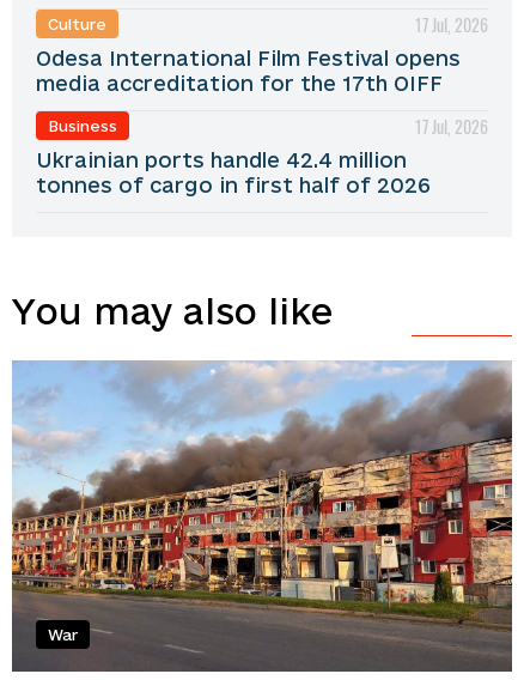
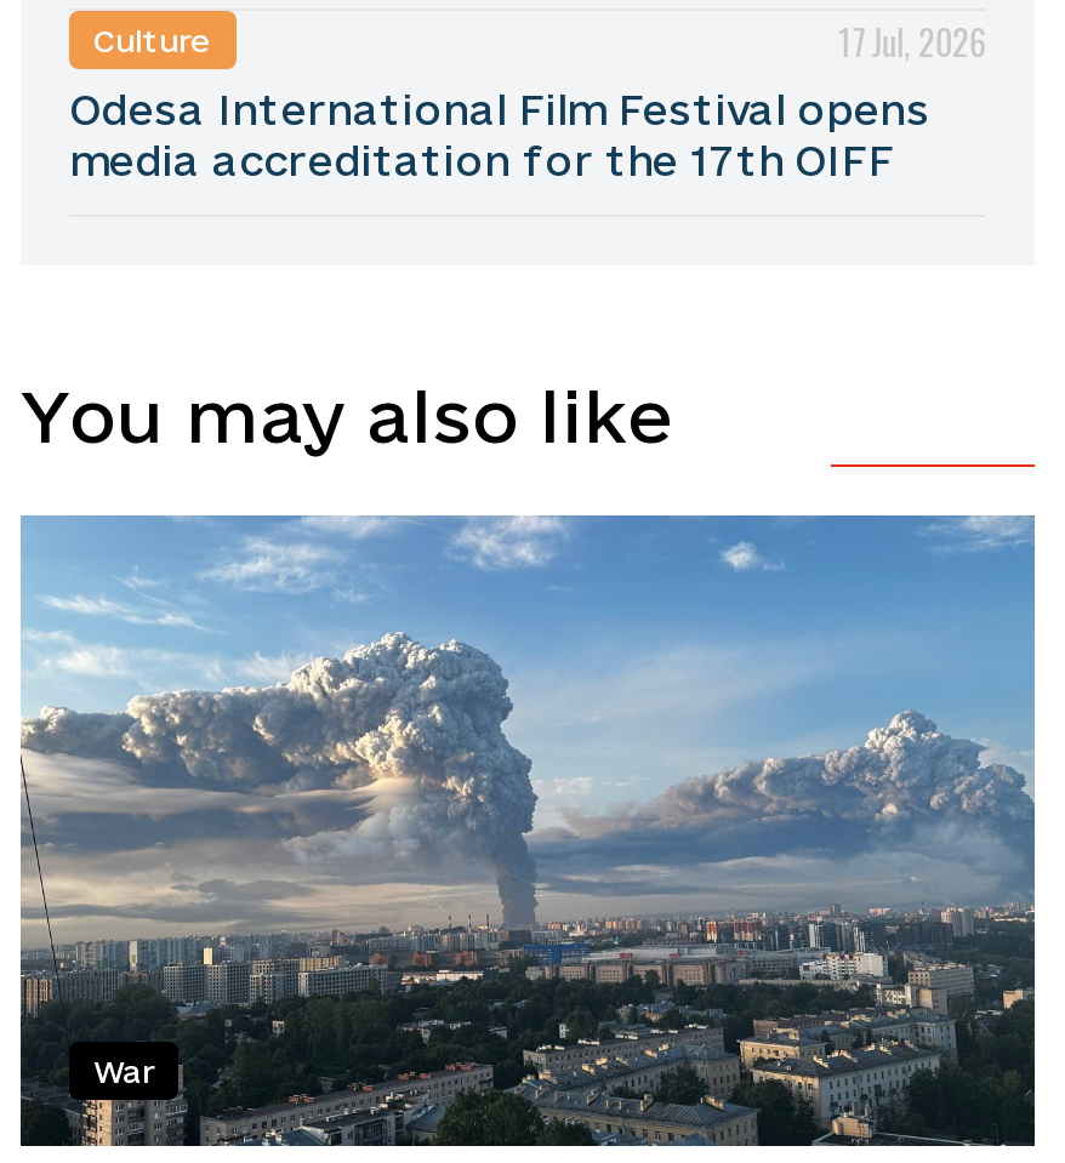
[36,113,488,197] Business | 17 Jul, 2026 | Ukrainian ports handle 42.4 million | tonnes of cargo in first half of 2026 -> none
[12,360,513,673] [image] -> [21,513,1037,1148] [image]

